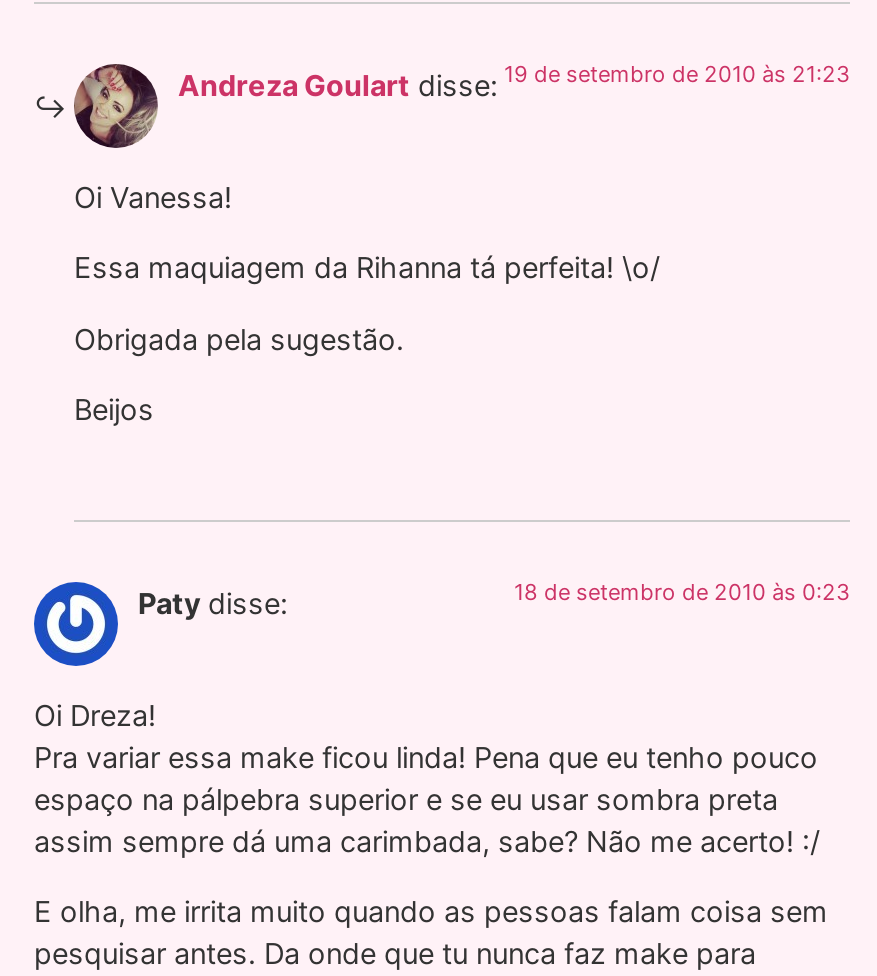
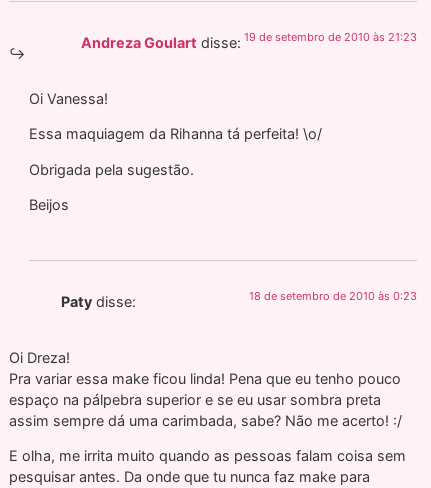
[72,62,160,150] [image] -> none
[32,580,120,668] [image] -> none

